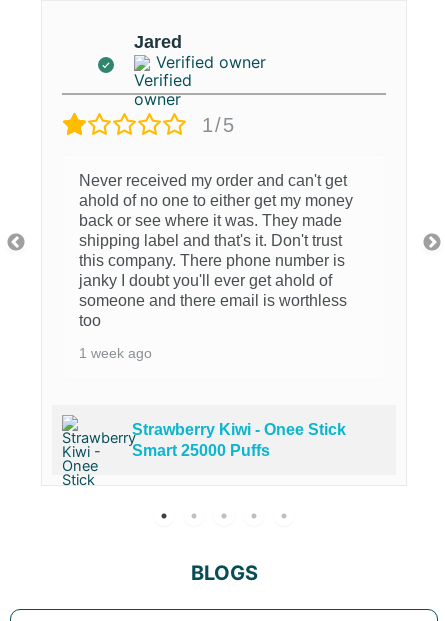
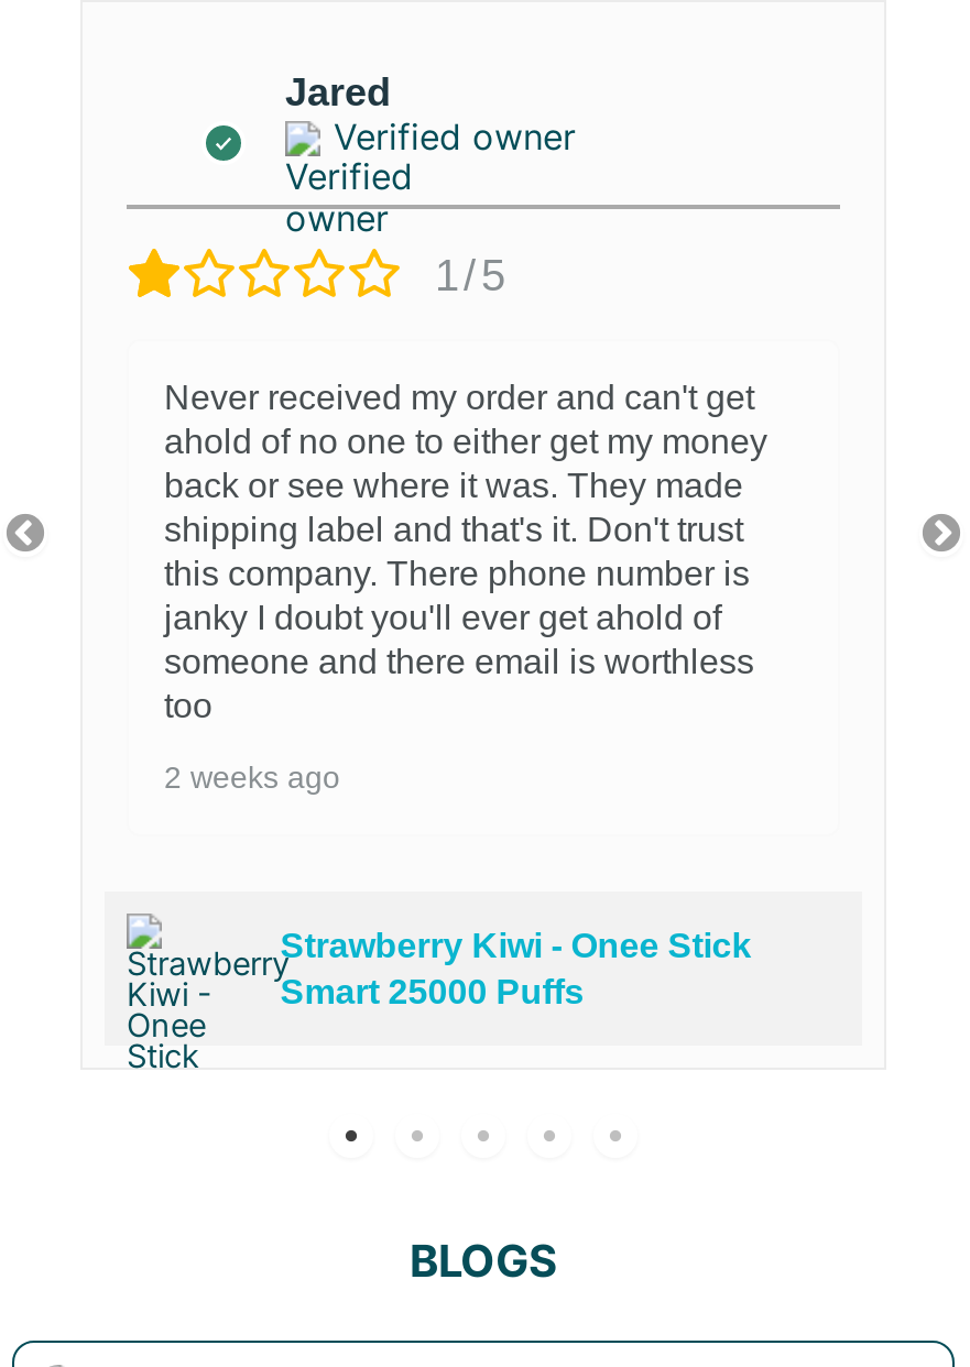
[79,345,152,361] 1 week ago -> [164,760,340,795] 2 weeks ago

